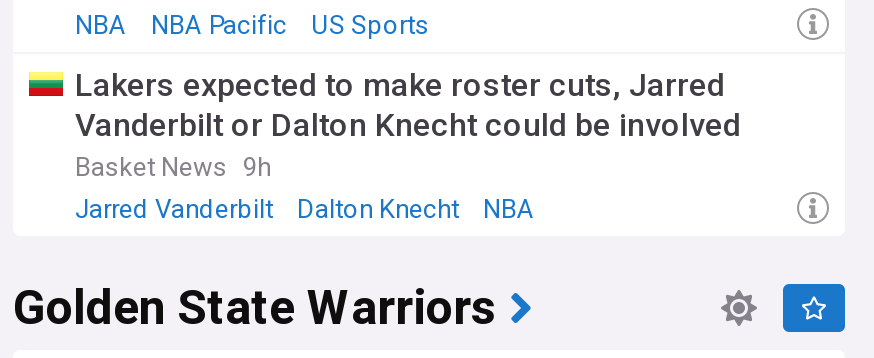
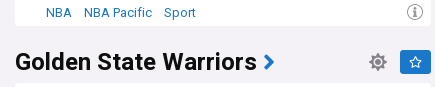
[75,10,741,224] US Sports | Lakers expected to make roster cuts, Jarred | Vanderbilt or Dalton Knecht could be involved | Basket News 9h | Jarred Vanderbilt | Dalton Knecht | NBA -> [164,5,196,20] Sport

